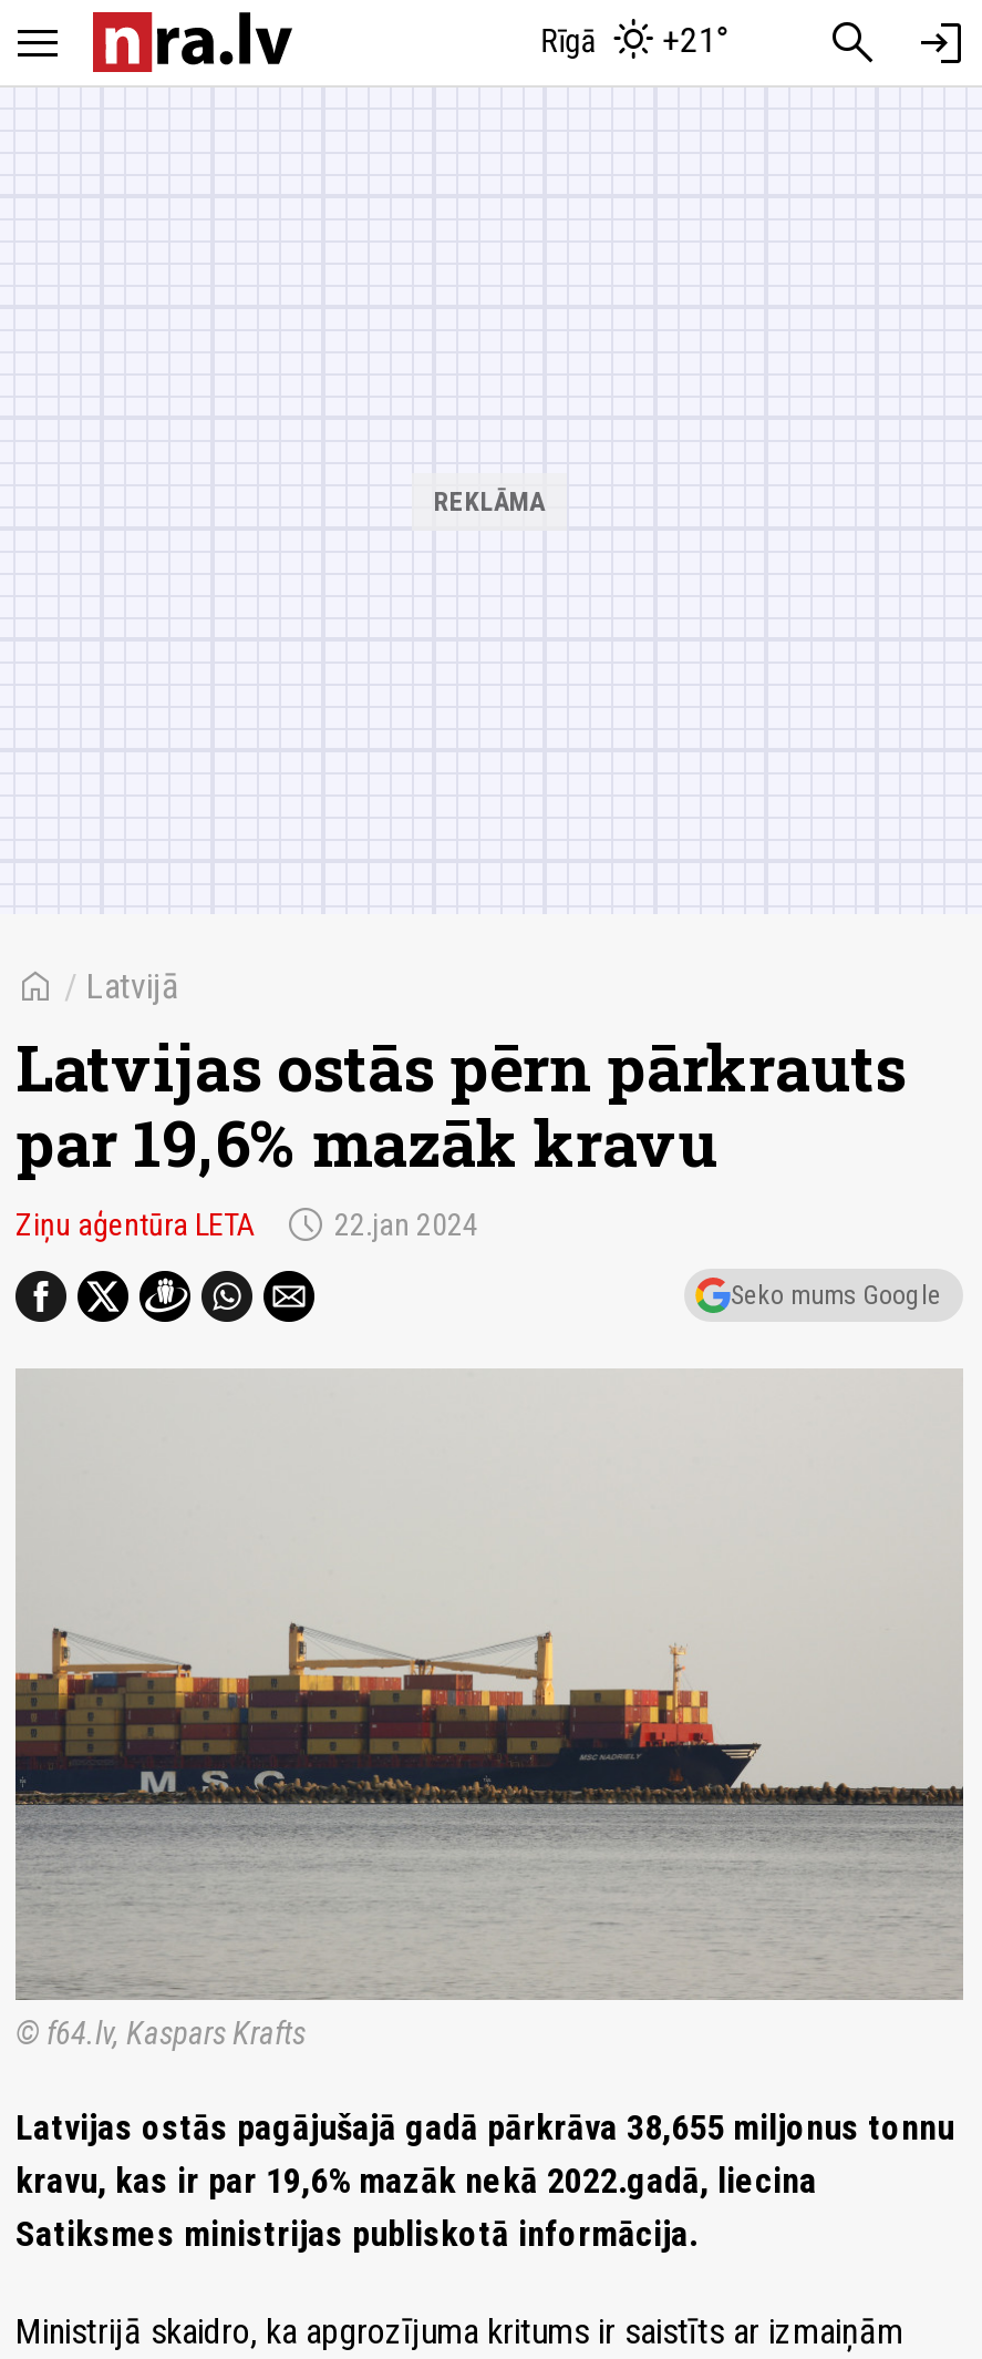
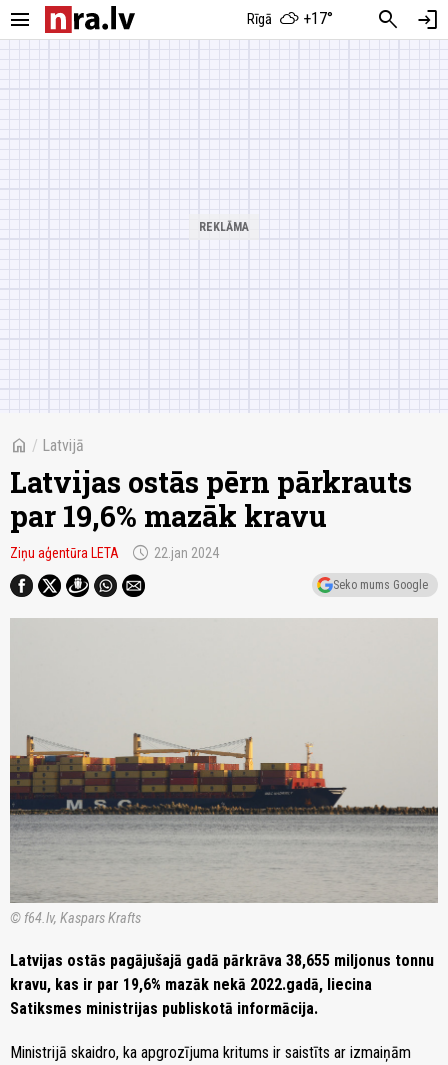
[541,19,729,61] Rīgā +21° -> [247,9,333,28] Rīgā +17°

